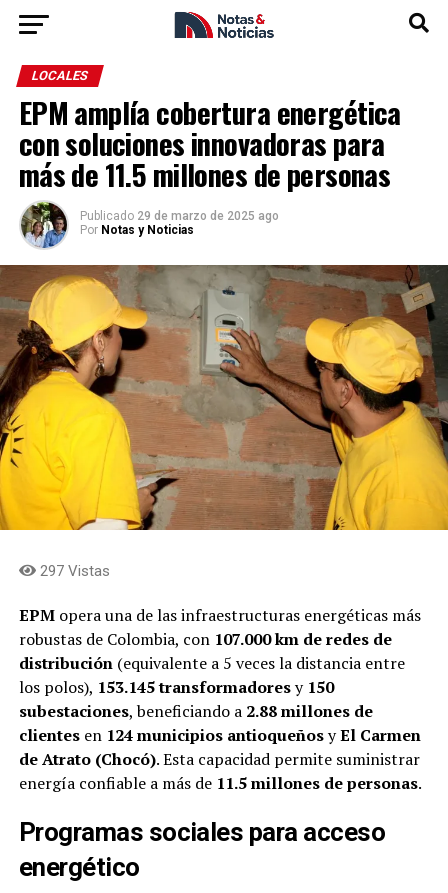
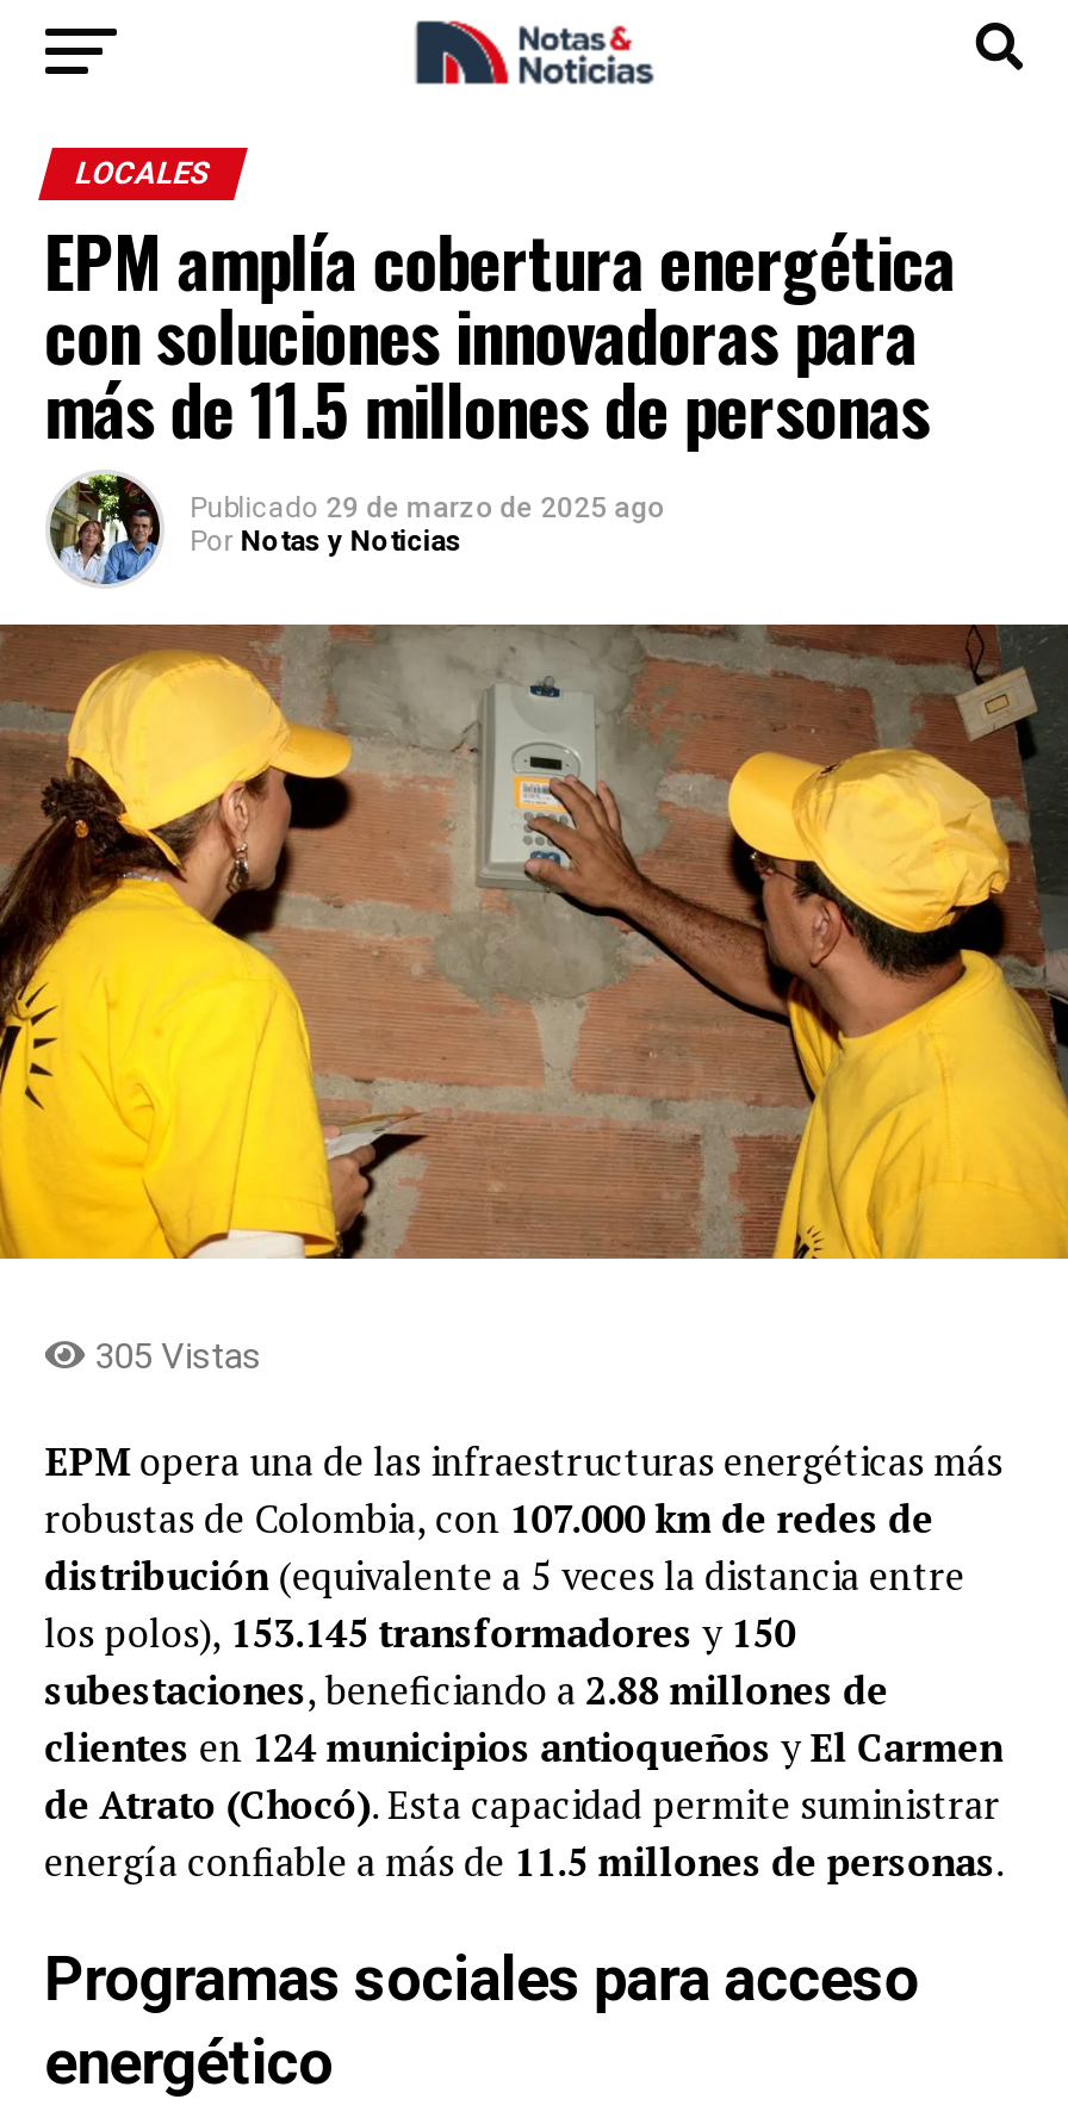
[36,562,110,580] 297 Vistas -> [85,1335,262,1378] 305 Vistas

